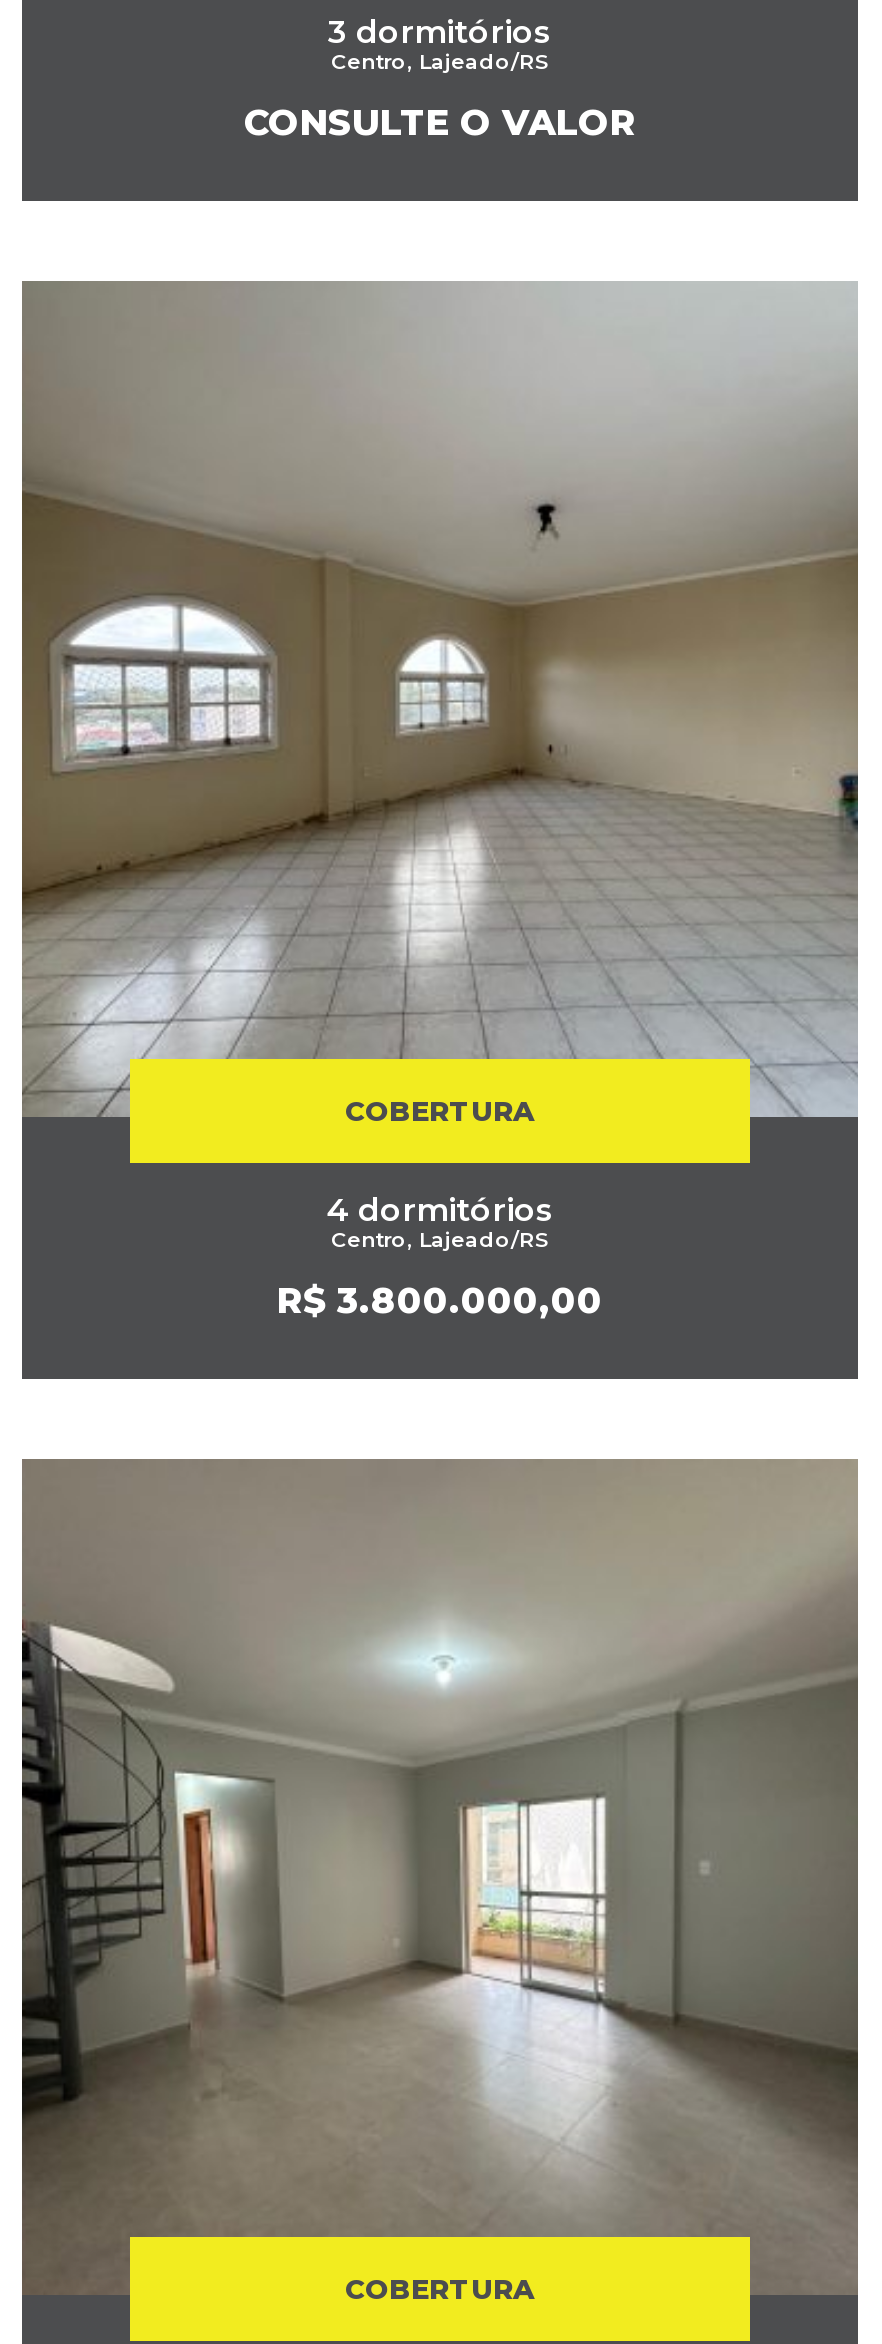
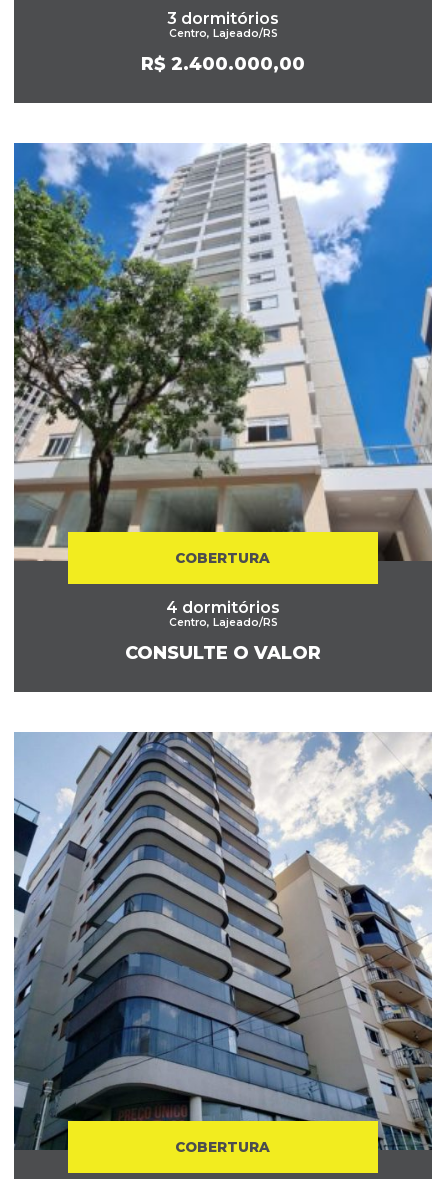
none -> [141,53,305,74] R$ 2.400.000,00
moved [244,102,636,144] -> [125,642,321,663]: CONSULTE O VALOR
[20,279,860,1119] [image] -> [14,142,433,561] [image]
[277,1280,603,1322] R$ 3.800.000,00 -> none
[20,1457,860,2295] [image] -> [13,731,433,1150] [image]

